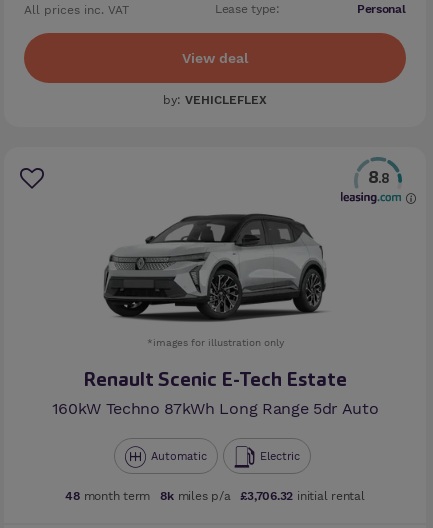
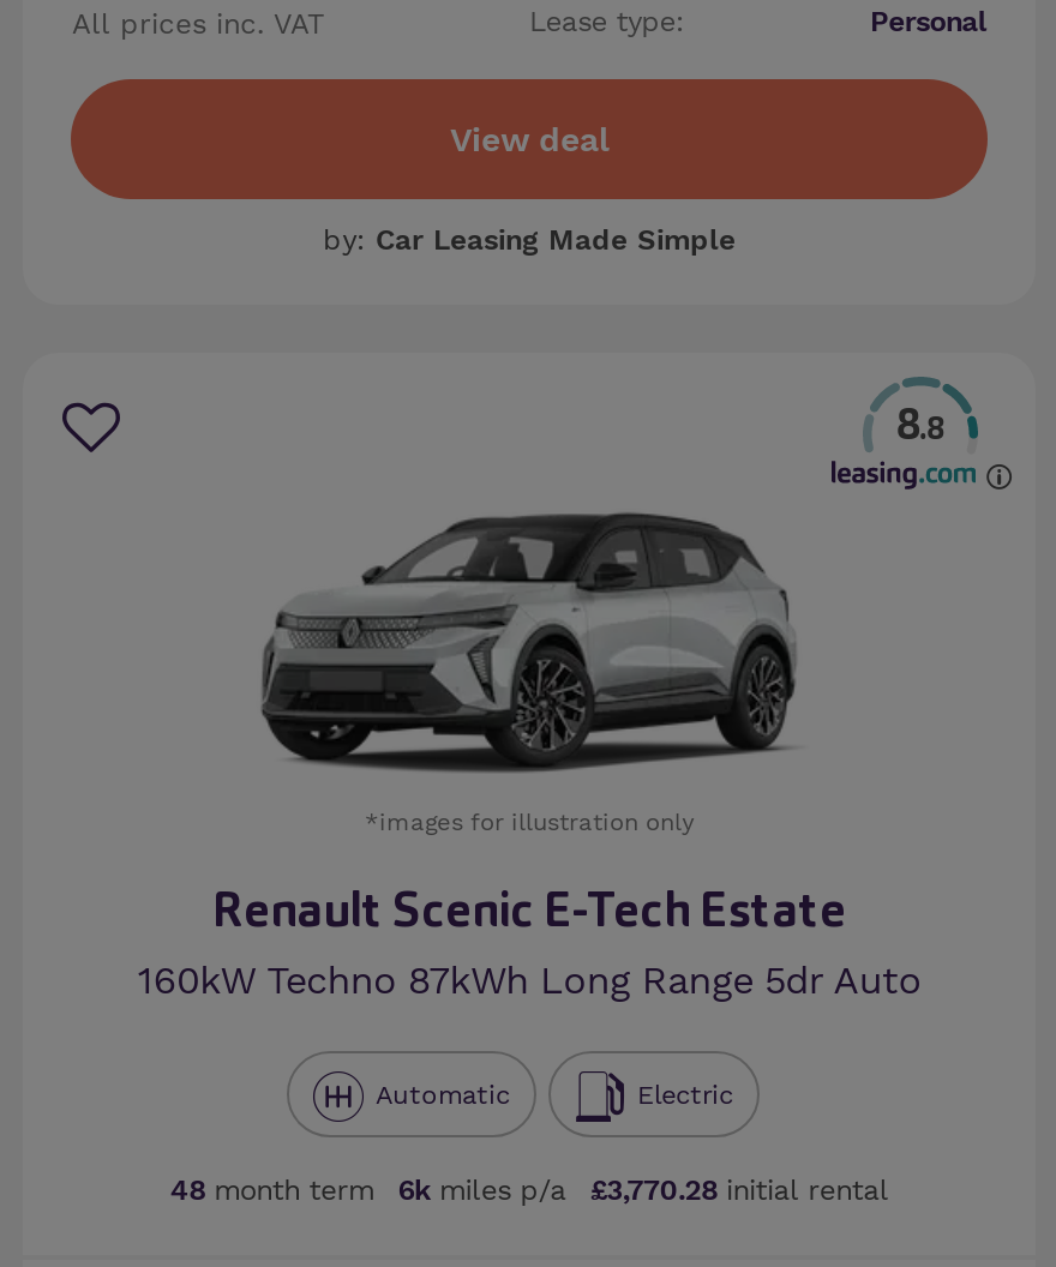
[163,93,267,107] by: VEHICLEFLEX -> [323,224,736,258] by: Car Leasing Made Simple
[160,489,230,503] 8k miles p/a -> [398,1174,566,1208] 6k miles p/a
[240,489,365,503] £3,706.32 initial rental -> [590,1174,888,1208] £3,770.28 initial rental

